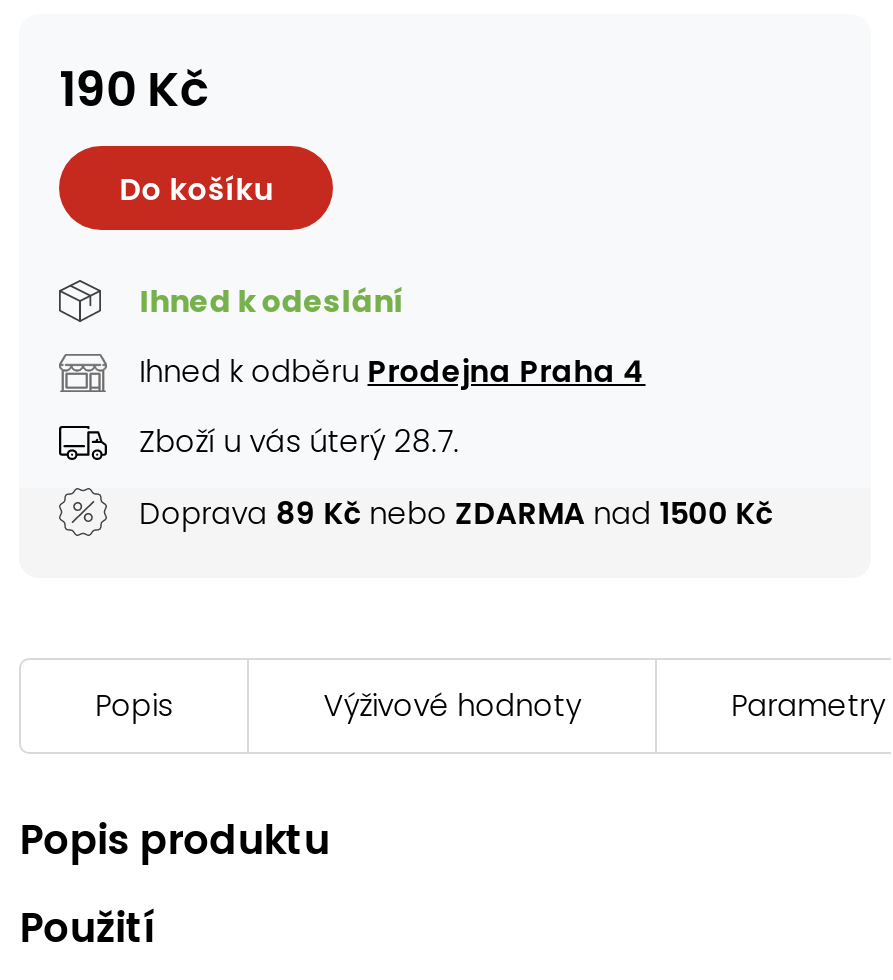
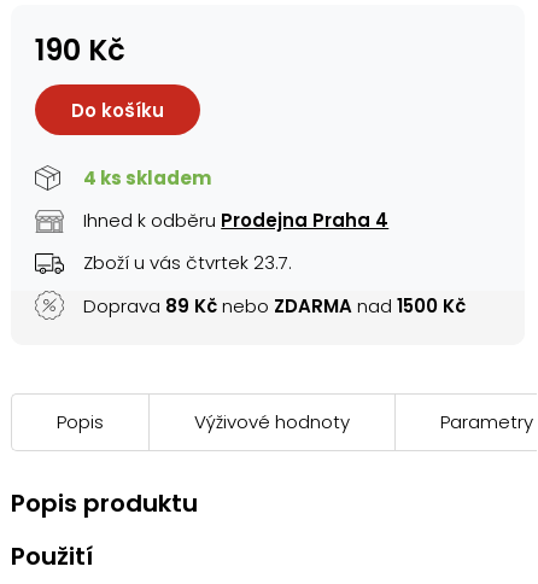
[139,280,405,322] Ihned k odeslání -> [83,165,211,191] 4 ks skladem
[139,420,459,462] Zboží u vás úterý 28.7. -> [83,250,292,275] Zboží u vás čtvrtek 23.7.

